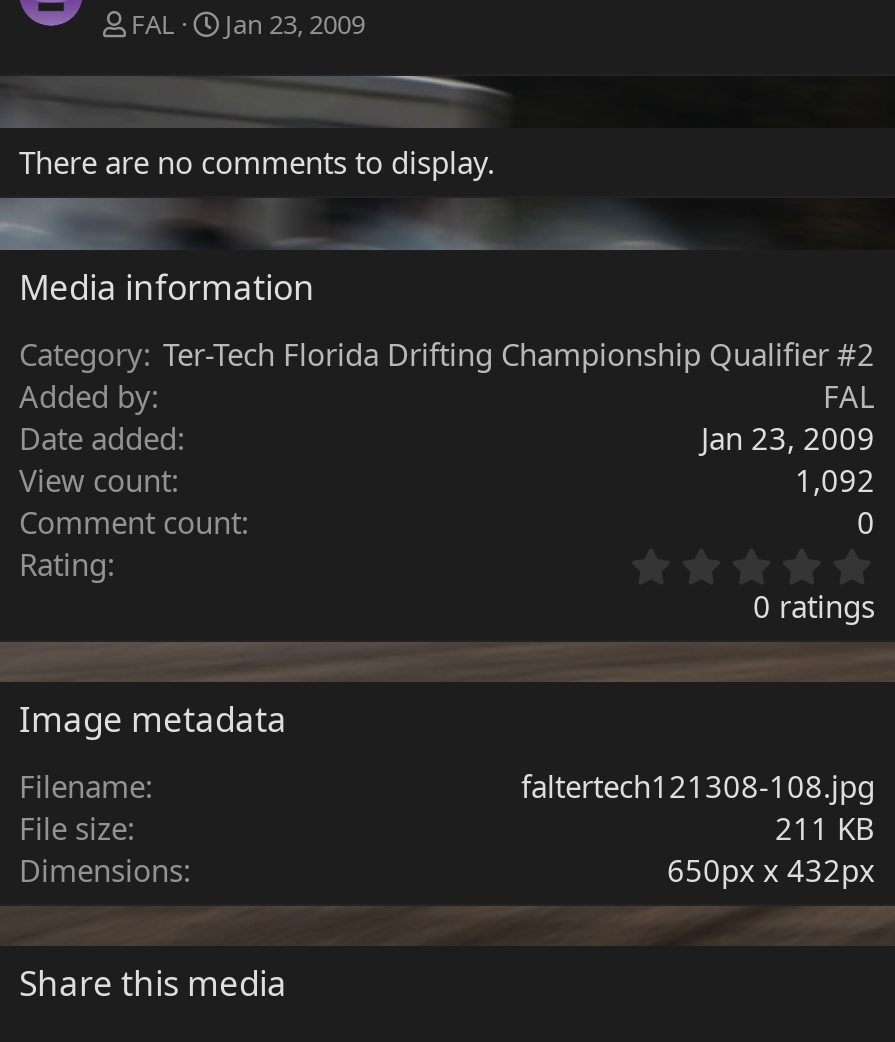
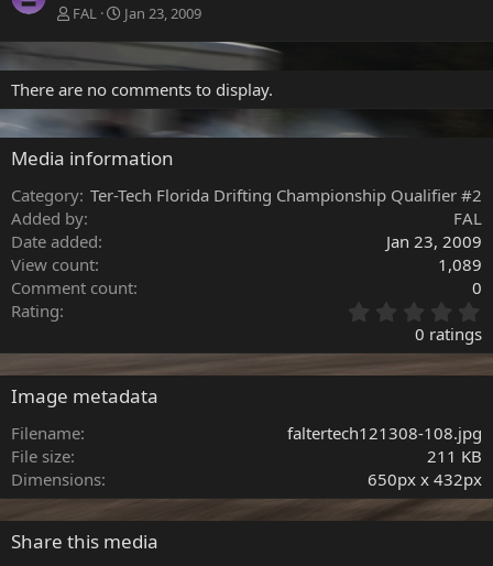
[795,460,875,500] 1,092 -> [438,253,482,276] 1,089

